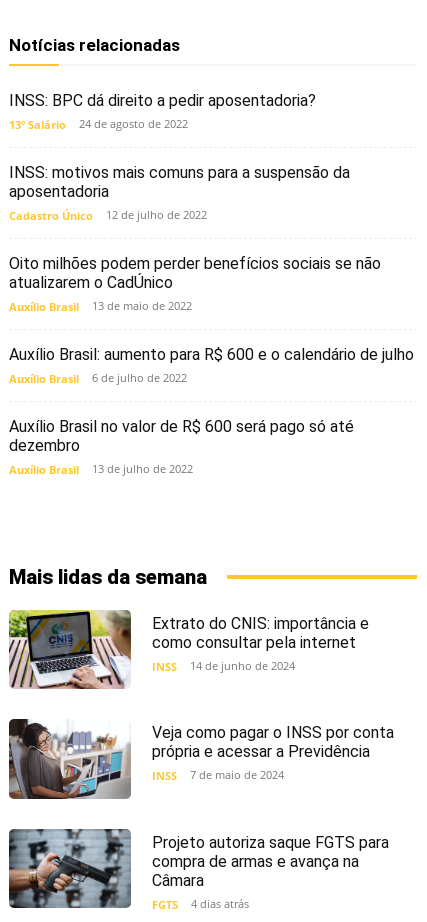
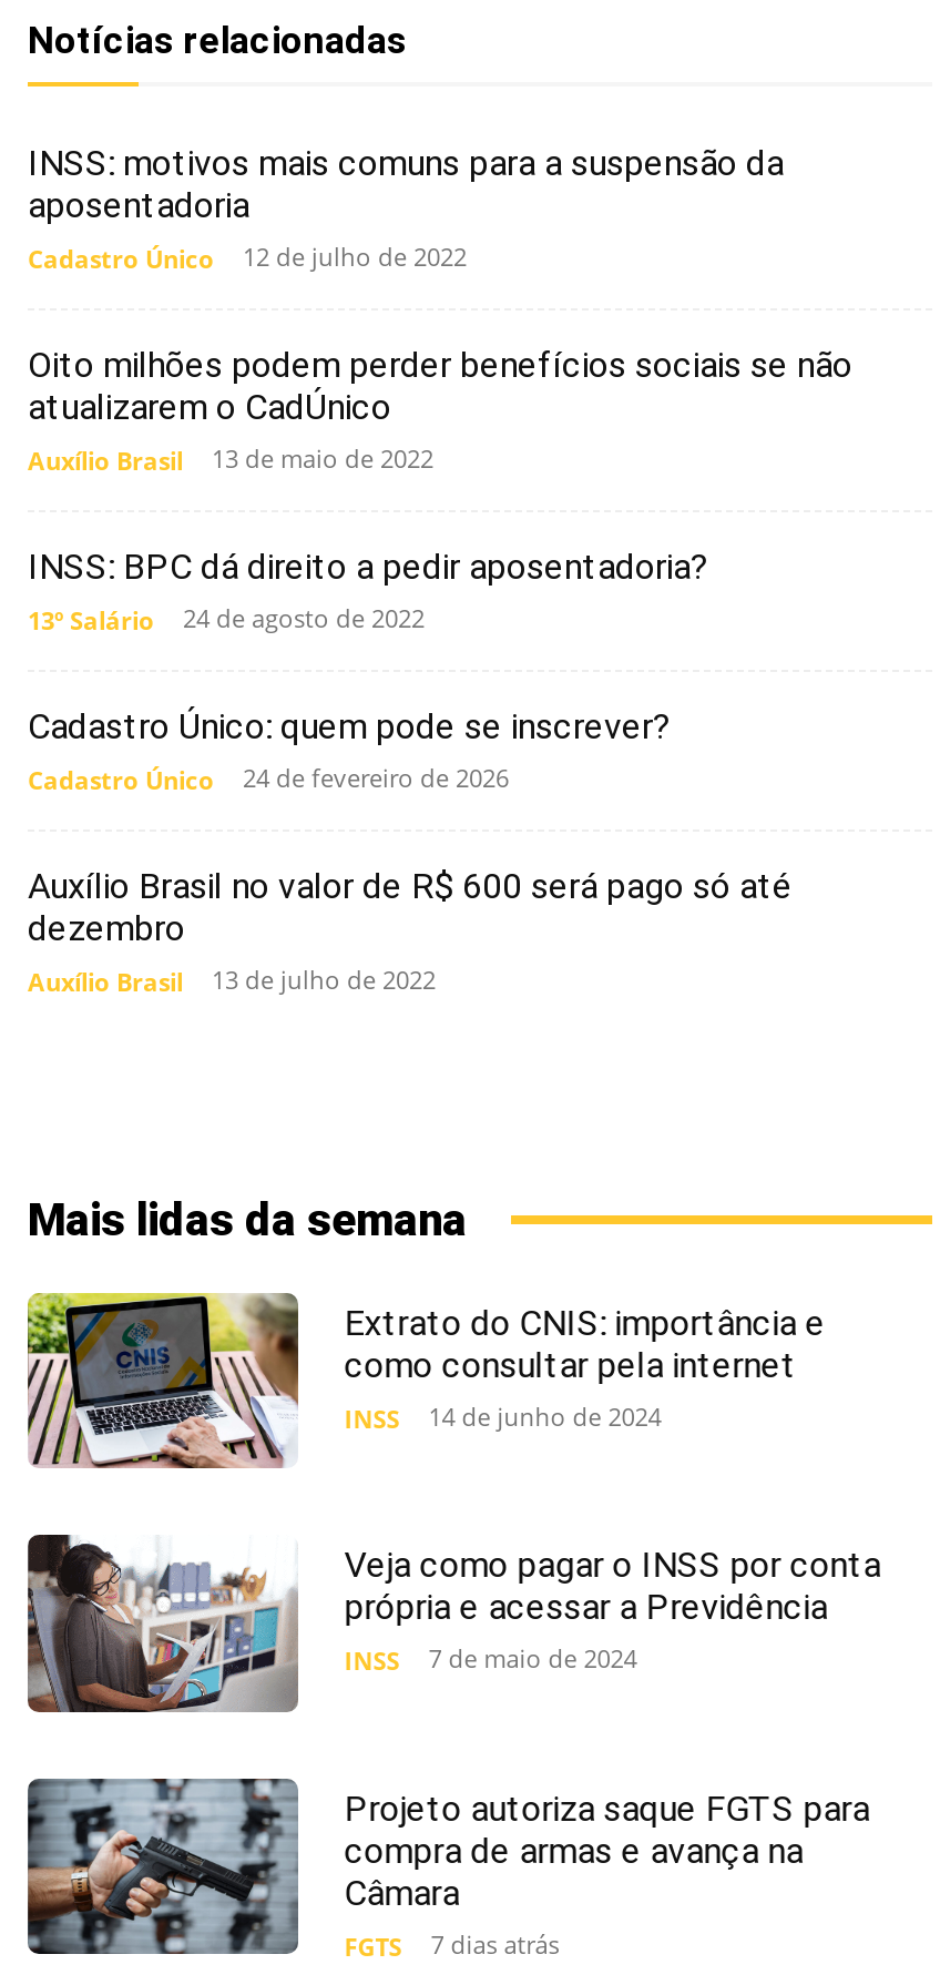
moved [9,90,316,131] -> [28,544,708,635]: INSS: BPC dá direito a pedir aposentadoria? | 13º Salário | 24 de agosto de 2022
moved [9,162,381,313] -> [28,141,852,476]: INSS: motivos mais comuns para a suspensão da | aposentadoria | Cadastro Único | 12 de julho de 2022 | Oito milhões podem perder benefícios sociais se não | atualizarem o CadÚnico | Auxílio Brasil | 13 de maio de 2022
[9,344,414,385] Auxílio Brasil: aumento para R$ 600 e o calendário de julho | Auxílio Brasil | 6 de julho de 2022 -> [28,704,671,795] Cadastro Único: quem pode se inscrever? | Cadastro Único | 24 de fevereiro de 2026
[152,896,249,912] FGTS 4 dias atrás -> [344,1927,559,1962] FGTS 7 dias atrás

